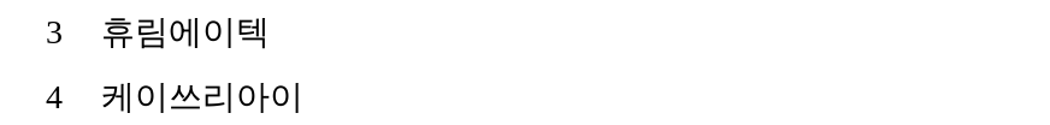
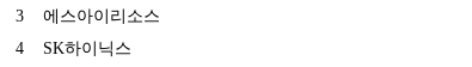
[101,14,270,50] 휴림에이텍 -> [43,7,160,25] 에스아이리소스
[101,78,303,114] 케이쓰리아이 -> [43,39,131,57] SK하이닉스

